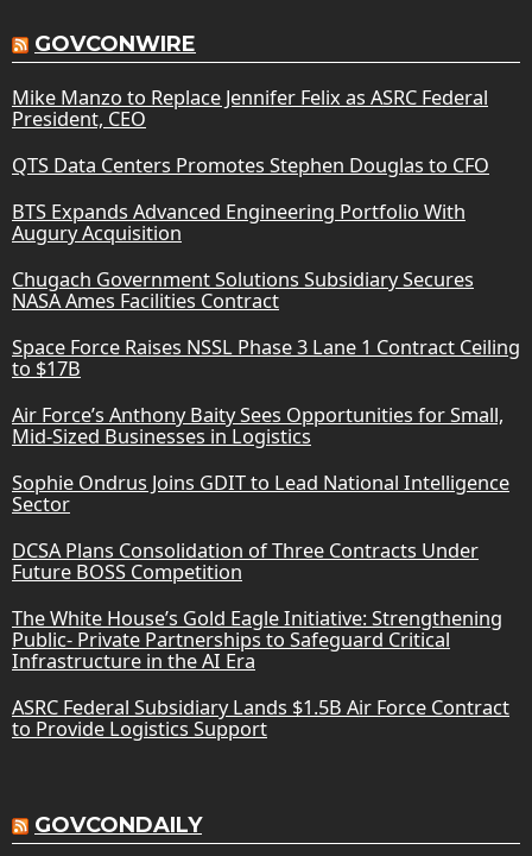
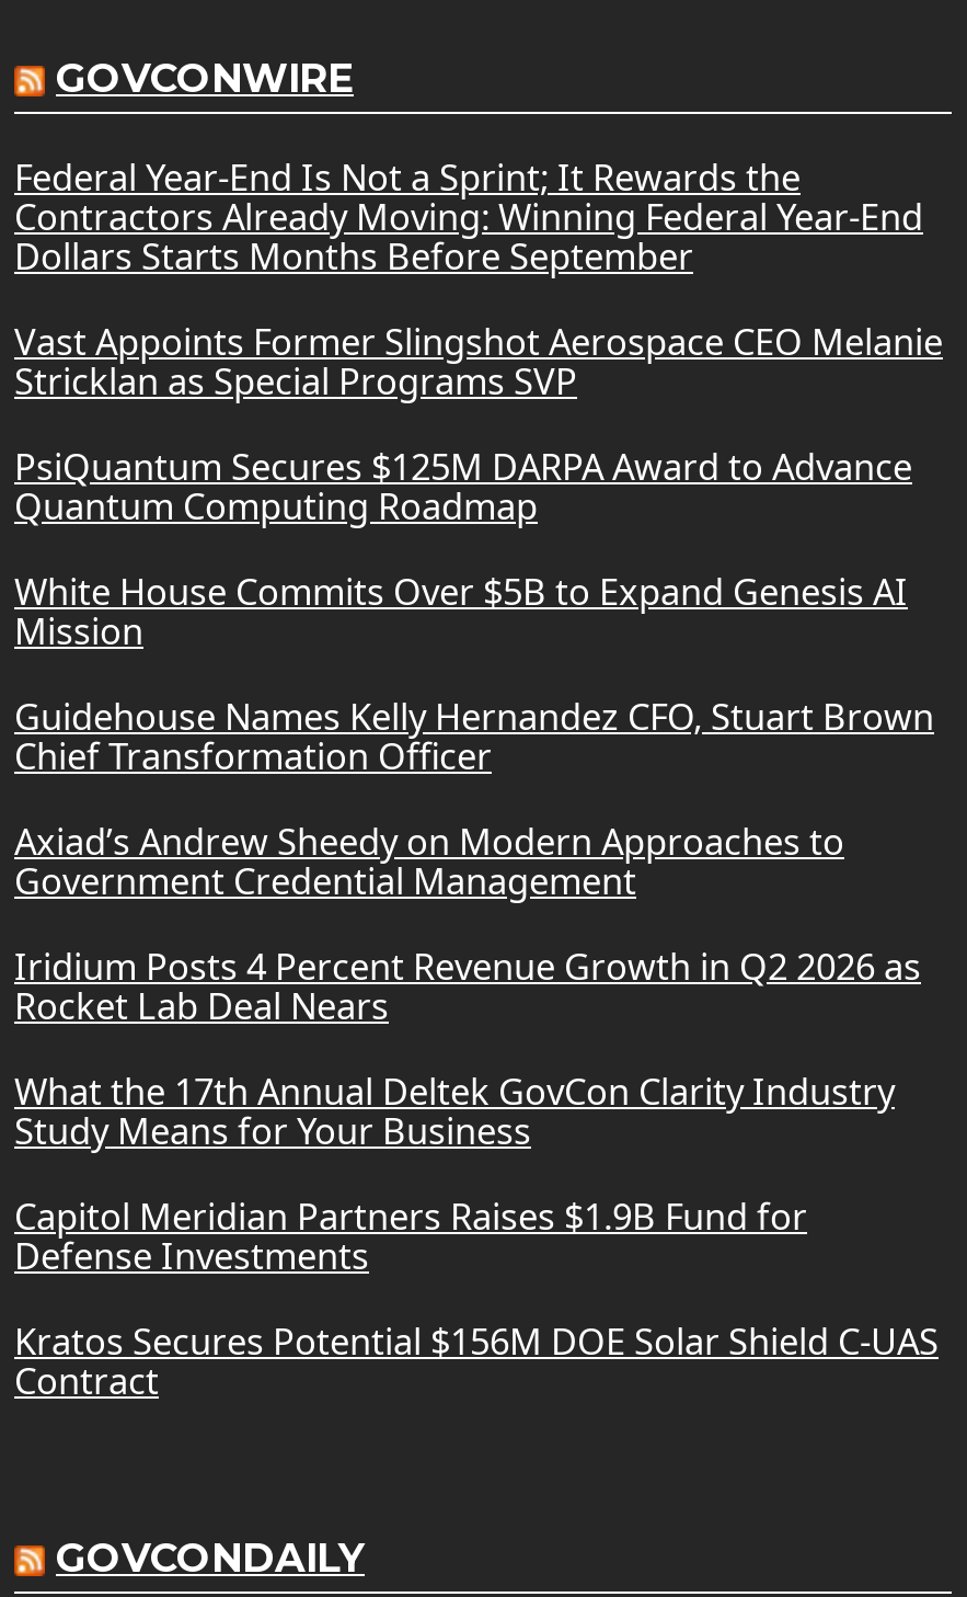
[12,84,488,132] Mike Manzo to Replace Jennifer Felix as ASRC Federal | President, CEO -> [14,153,923,280] Federal Year-End Is Not a Sprint; It Rewards the | Contractors Already Moving: Winning Federal Year-End | Dollars Starts Months Before September
[12,152,489,178] QTS Data Centers Promotes Stephen Douglas to CFO -> [14,317,943,405] Vast Appoints Former Slingshot Aerospace CEO Melanie | Stricklan as Special Programs SVP
[12,198,465,246] BTS Expands Advanced Engineering Portfolio With | Augury Acquisition -> [14,442,912,530] PsiQuantum Secures $125M DARPA Award to Advance | Quantum Computing Roadmap
[12,266,474,314] Chugach Government Solutions Subsidiary Secures | NASA Ames Facilities Contract -> [14,567,908,655] White House Commits Over $5B to Expand Genesis AI | Mission
[12,334,520,381] Space Force Raises NSSL Phase 3 Lane 1 Contract Ceiling | to $17B -> [14,692,934,780] Guidehouse Names Kelly Hernandez CFO, Stuart Brown | Chief Transformation Officer
[12,402,503,449] Air Force’s Anthony Baity Sees Opportunities for Small, | Mid-Sized Businesses in Logistics -> [14,817,844,905] Axiad’s Andrew Sheedy on Modern Approaches to | Government Credential Management
[12,469,509,517] Sophie Ondrus Joins GDIT to Lead National Intelligence | Sector -> [14,942,921,1030] Iridium Posts 4 Percent Revenue Growth in Q2 2026 as | Rocket Lab Deal Nears
[12,537,479,585] DCSA Plans Consolidation of Three Contracts Under | Future BOSS Competition -> [14,1067,895,1155] What the 17th Annual Deltek GovCon Clarity Industry | Study Means for Your Business
[12,605,502,674] The White House’s Gold Eagle Initiative: Strengthening | Public- Private Partnerships to Safeguard Critical | Infrastructure in the AI Era -> [14,1192,807,1280] Capitol Meridian Partners Raises $1.9B Fund for | Defense Investments
[12,694,509,742] ASRC Federal Subsidiary Lands $1.5B Air Force Contract | to Provide Logistics Support -> [14,1317,939,1405] Kratos Secures Potential $156M DOE Solar Shield C-UAS | Contract

